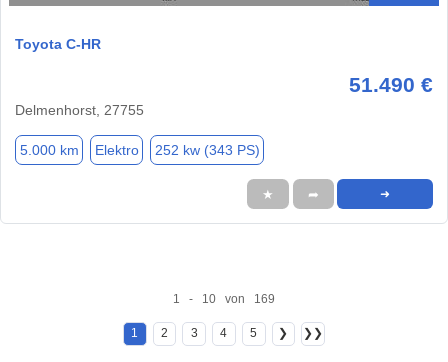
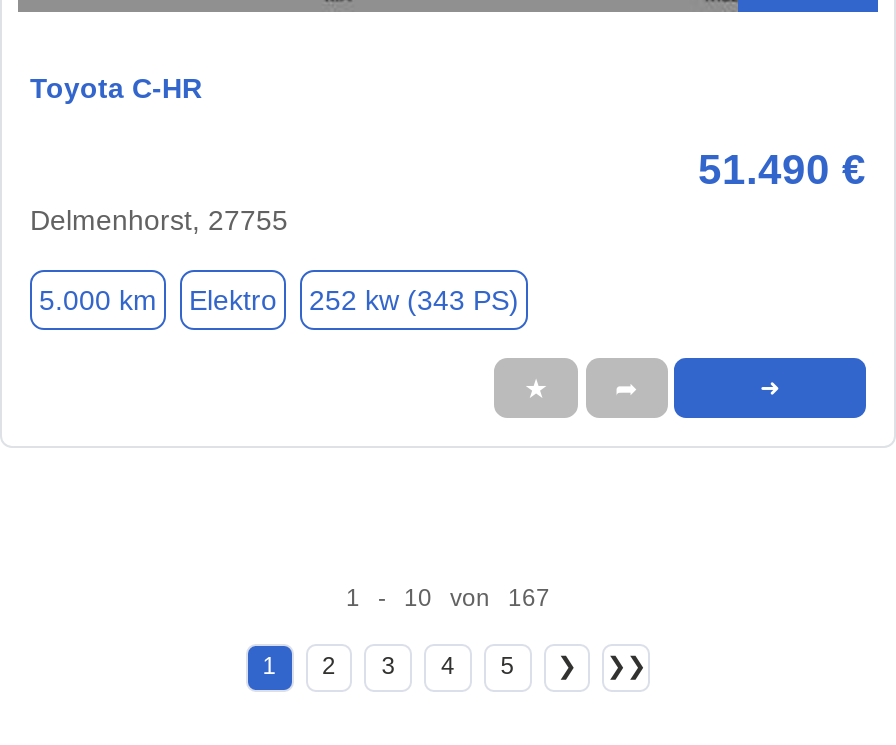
[173,292,275,306] 1 - 10 von 169 -> [346,584,550,612] 1 - 10 von 167

